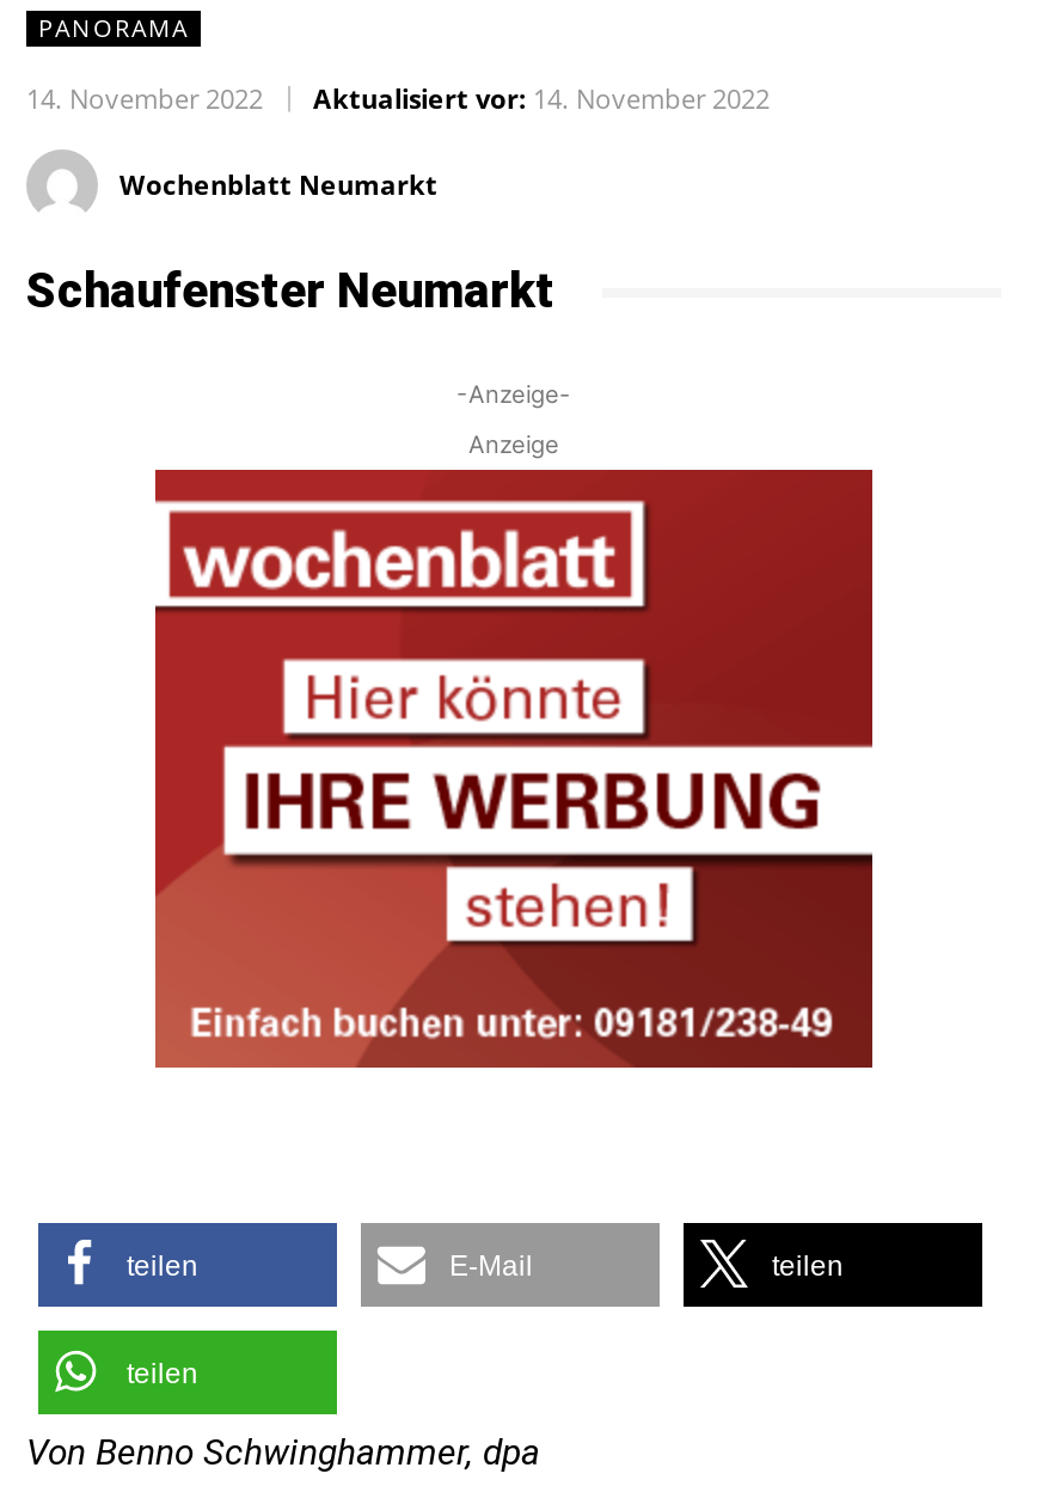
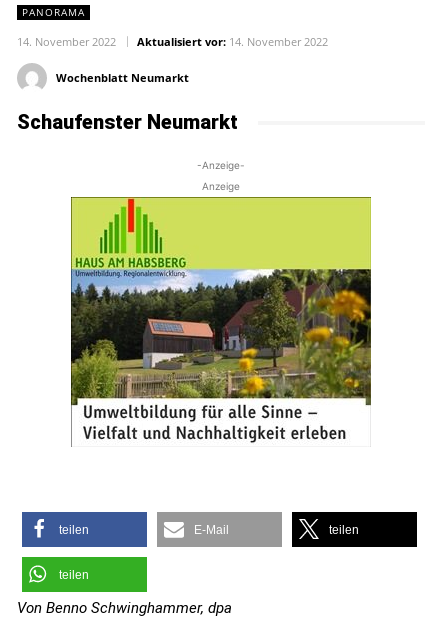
[153,467,875,1070] [image] -> [70,196,372,447] [image]

